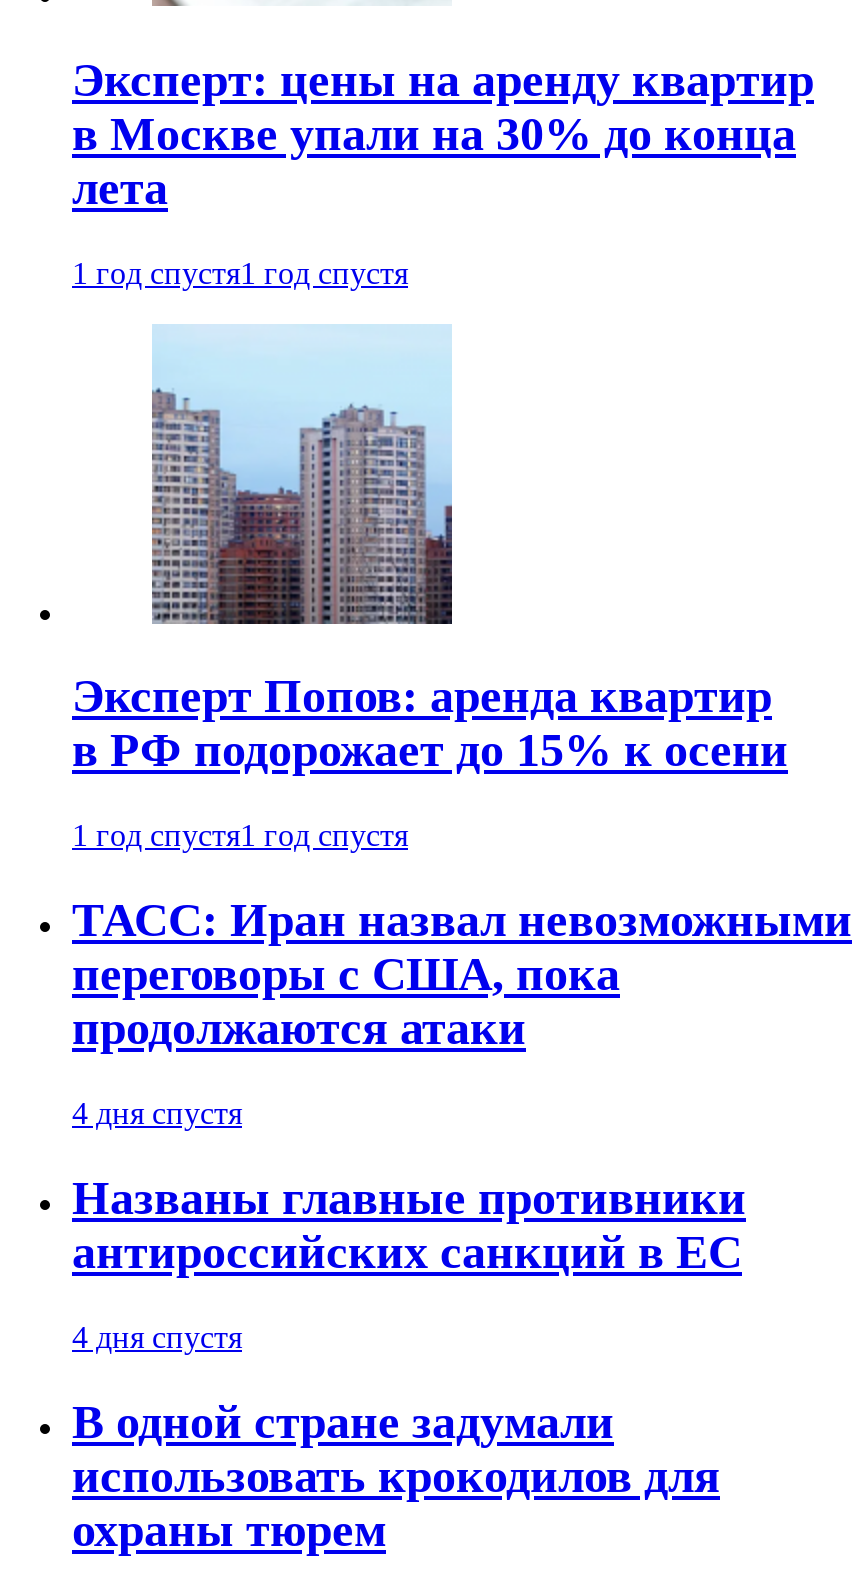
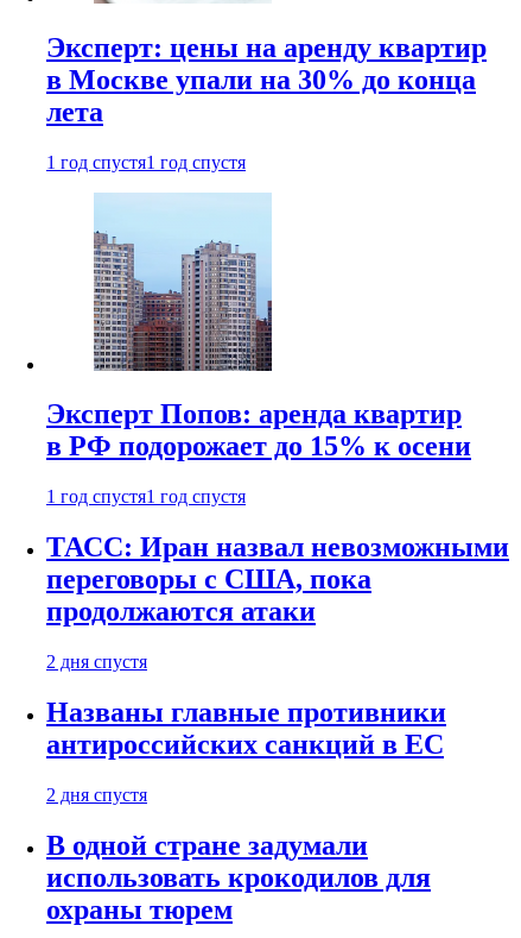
[72,1096,242,1130] 4 дня спустя -> [46,652,147,672] 2 дня спустя
[72,1320,242,1354] 4 дня спустя -> [46,785,147,805] 2 дня спустя

